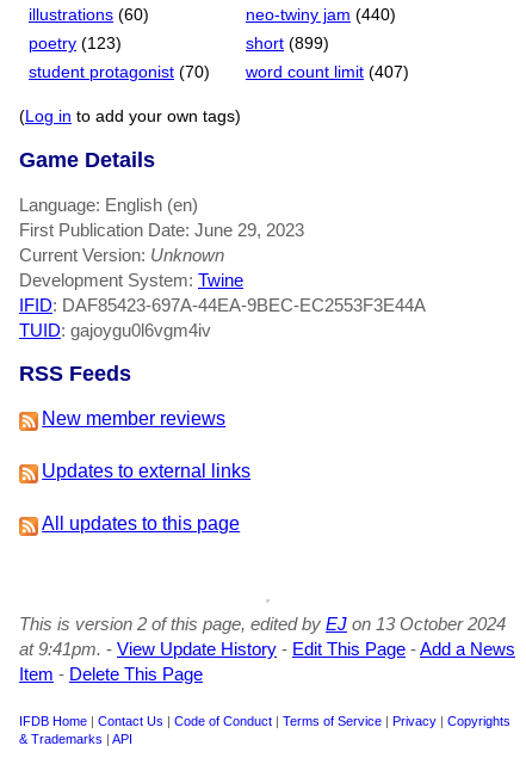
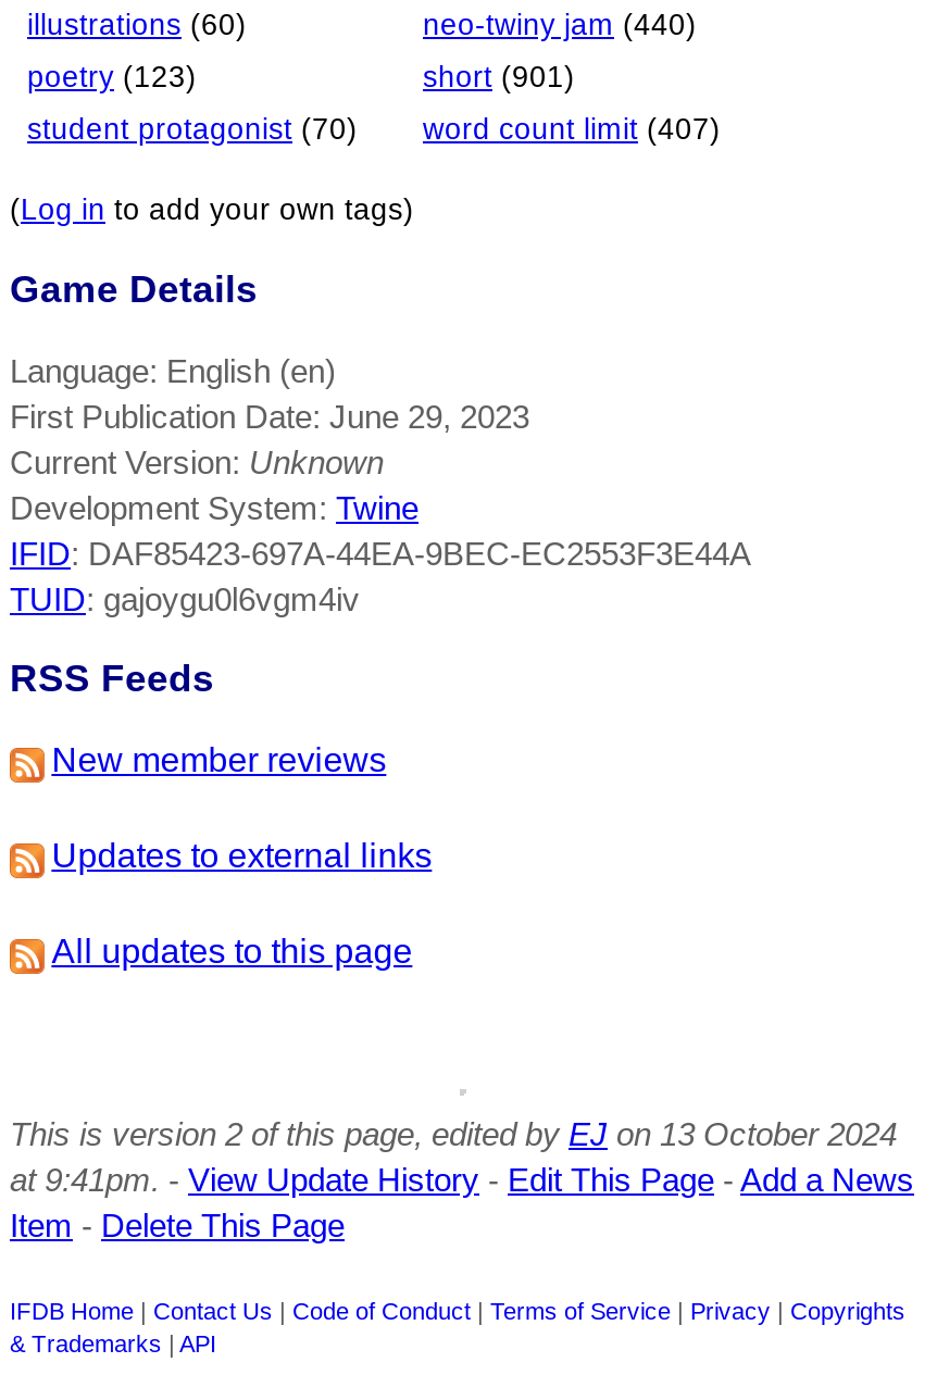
[246,35,329,53] short (899) -> [423,62,575,94] short (901)

